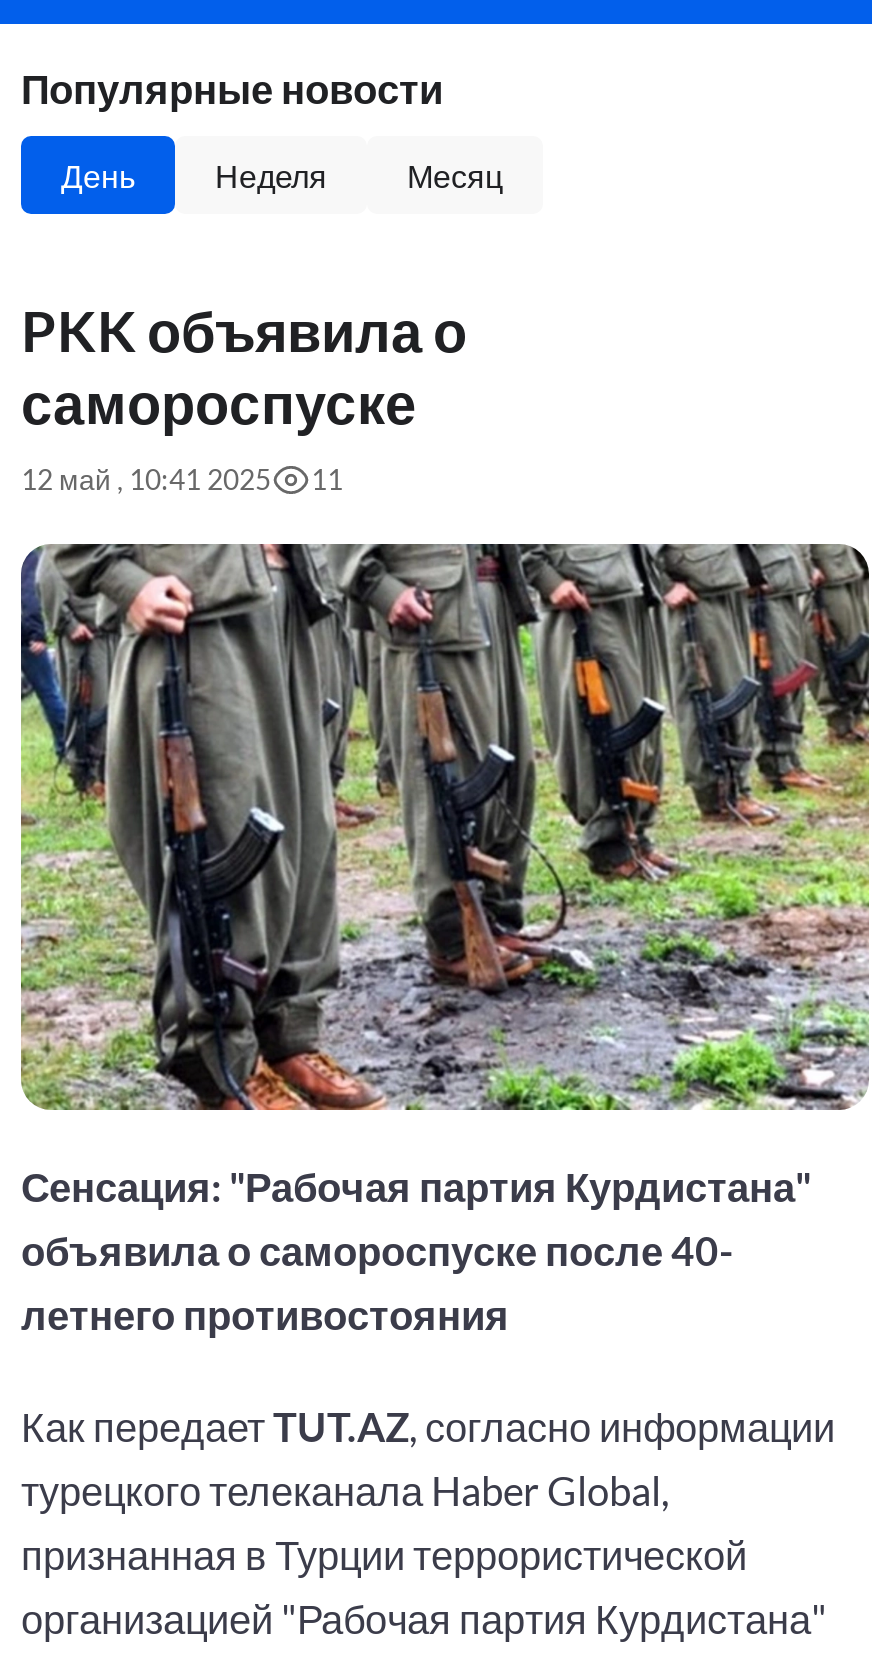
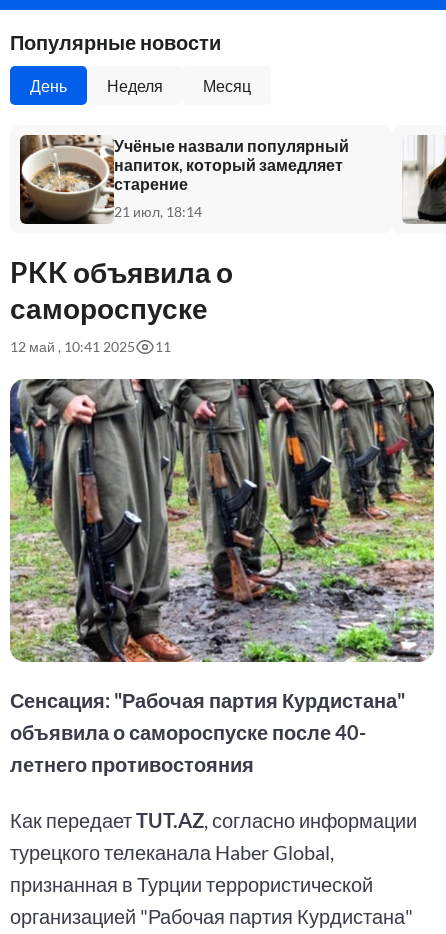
none -> [19,134,349,225] [image] | Учёные назвали популярный | напиток, который замедляет | старение | 21 июл, 18:14
none -> [401,134,443,225] [image]

